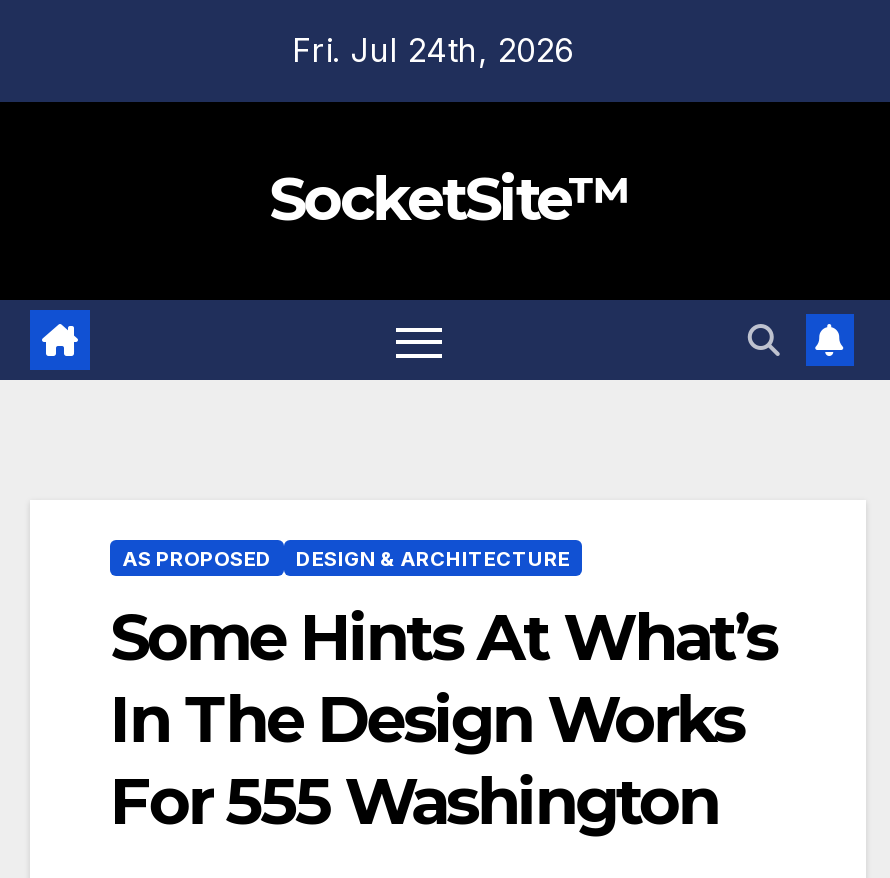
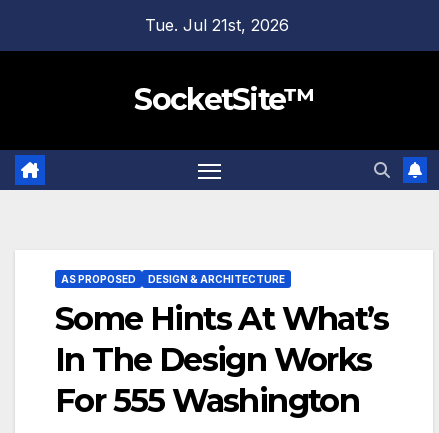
[292,30,574,70] Fri. Jul 24th, 2026 -> [144,15,288,35] Tue. Jul 21st, 2026

